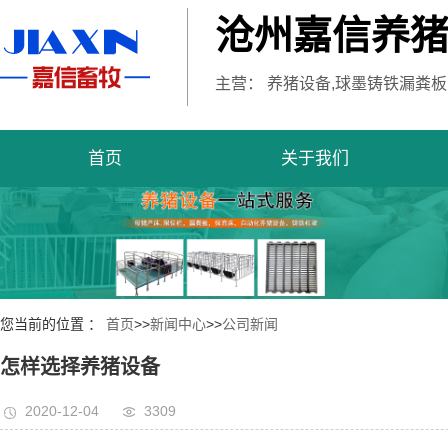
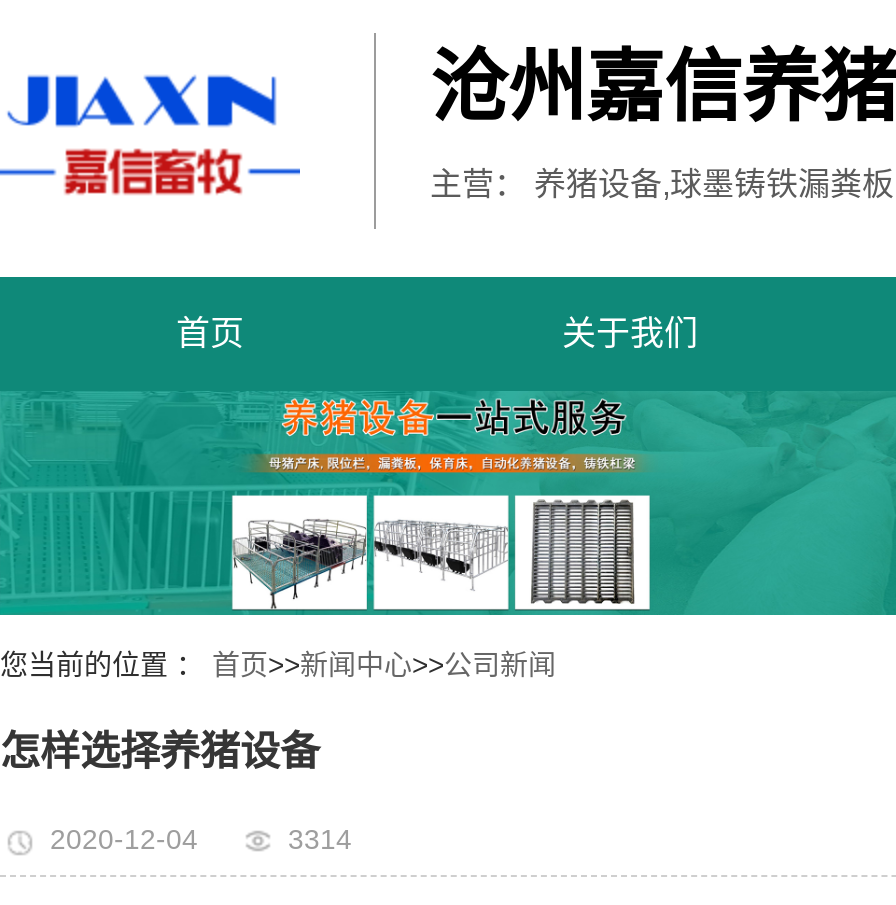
[144,403,176,419] 3309 -> [288,823,352,855] 3314

